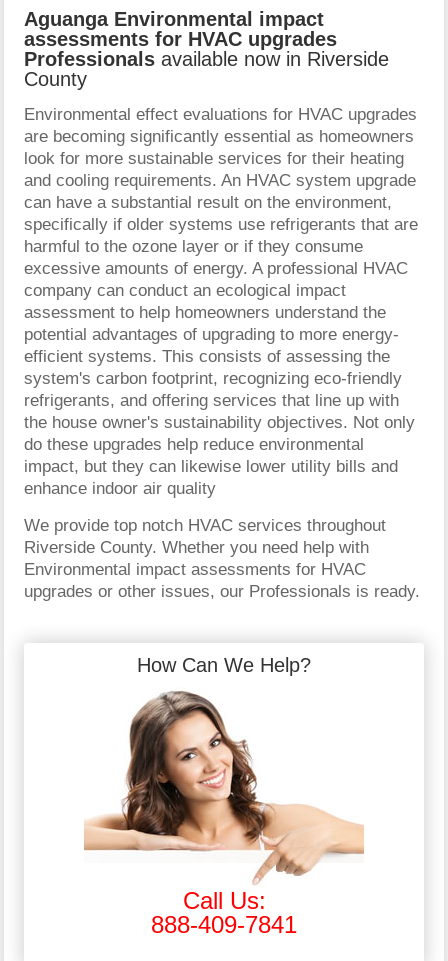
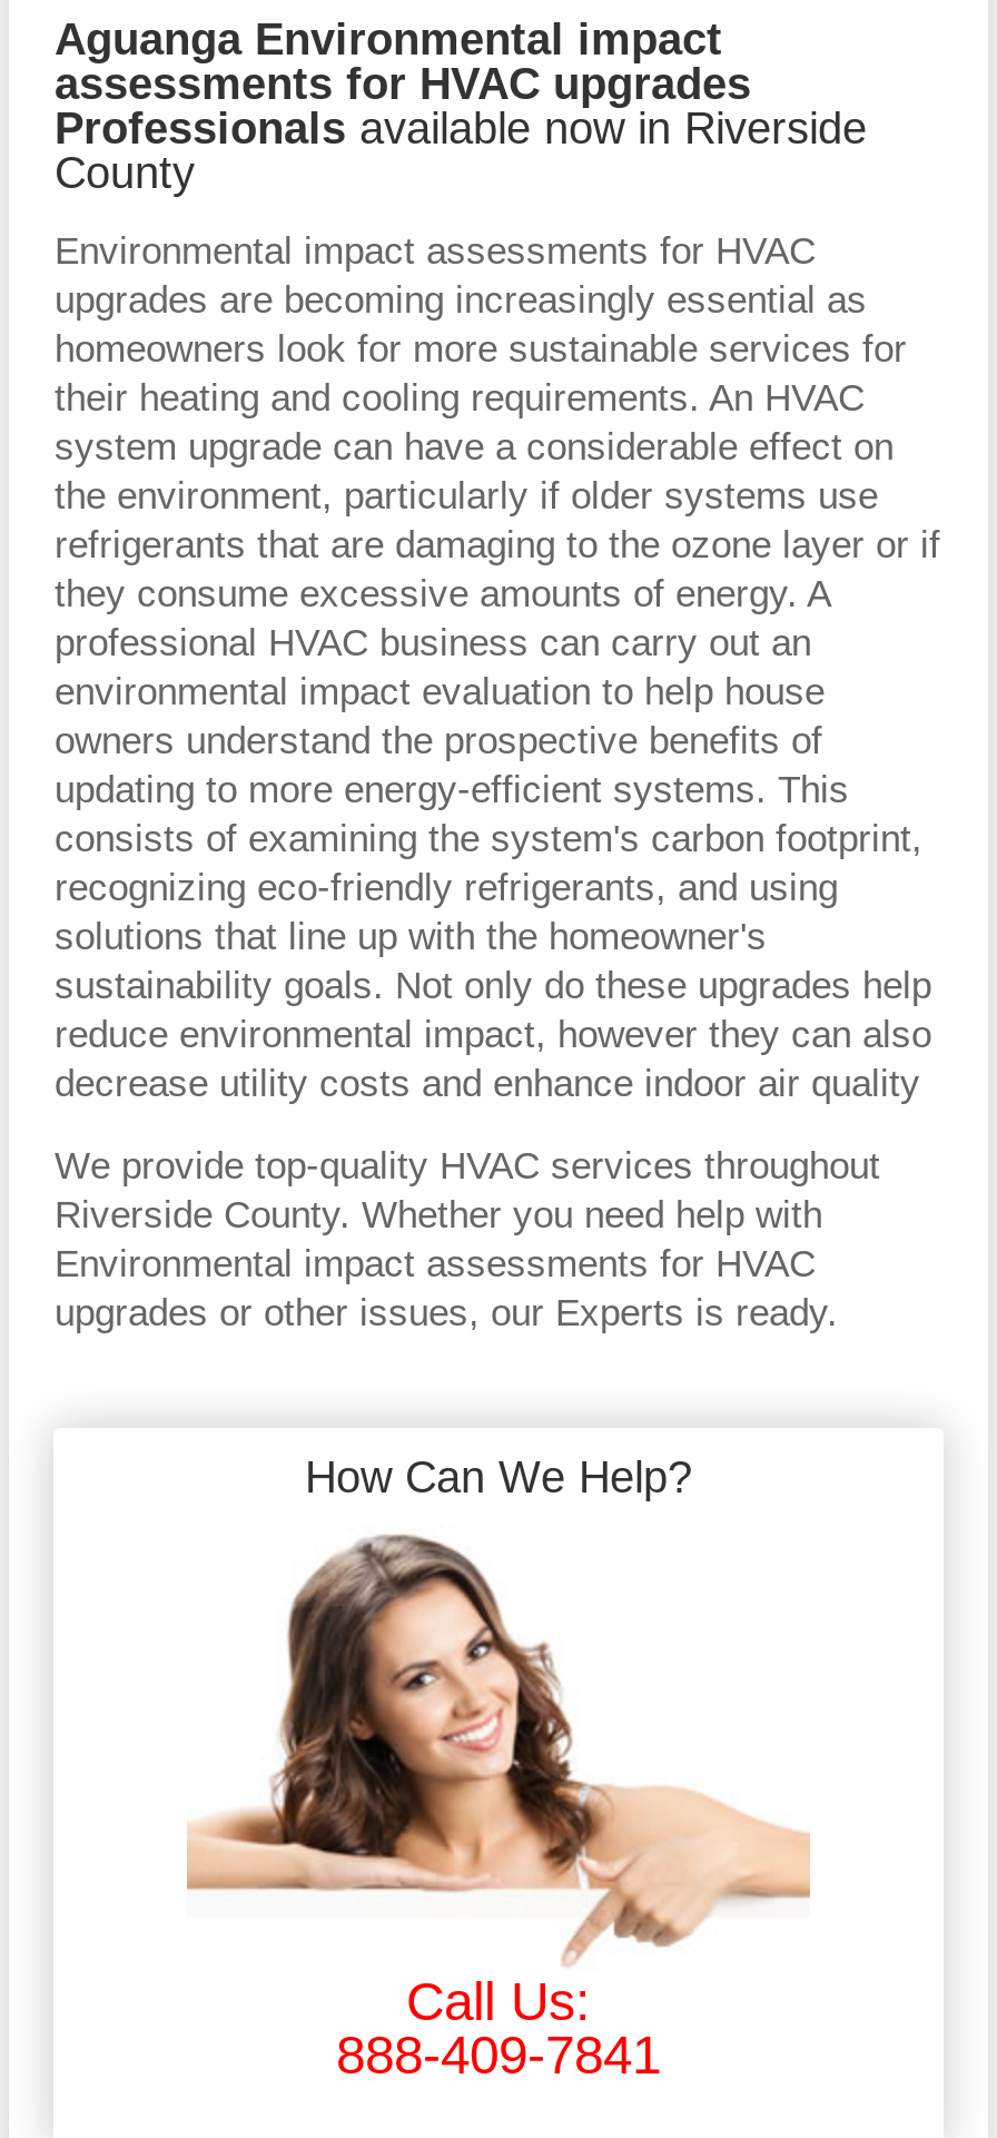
[24,105,418,498] Environmental effect evaluations for HVAC upgrades | are becoming significantly essential as homeowners | look for more sustainable services for their heating | and cooling requirements. An HVAC system upgrade | can have a substantial result on the environment, | specifically if older systems use refrigerants that are | harmful to the ozone layer or if they consume | excessive amounts of energy. A professional HVAC | company can conduct an ecological impact | assessment to help homeowners understand the | potential advantages of upgrading to more energy- | efficient systems. This consists of assessing the | system's carbon footprint, recognizing eco-friendly | refrigerants, and offering services that line up with | the house owner's sustainability objectives. Not only | do these upgrades help reduce environmental | impact, but they can likewise lower utility bills and | enhance indoor air quality -> [55,230,940,1105] Environmental impact assessments for HVAC | upgrades are becoming increasingly essential as | homeowners look for more sustainable services for | their heating and cooling requirements. An HVAC | system upgrade can have a considerable effect on | the environment, particularly if older systems use | refrigerants that are damaging to the ozone layer or if | they consume excessive amounts of energy. A | professional HVAC business can carry out an | environmental impact evaluation to help house | owners understand the prospective benefits of | updating to more energy-efficient systems. This | consists of examining the system's carbon footprint, | recognizing eco-friendly refrigerants, and using | solutions that line up with the homeowner's | sustainability goals. Not only do these upgrades help | reduce environmental impact, however they can also | decrease utility costs and enhance indoor air quality
[24,516,386,535] We provide top notch HVAC services throughout -> [55,1145,880,1187] We provide top-quality HVAC services throughout
[24,582,420,601] upgrades or other issues, our Professionals is ready. -> [55,1291,838,1334] upgrades or other issues, our Experts is ready.

